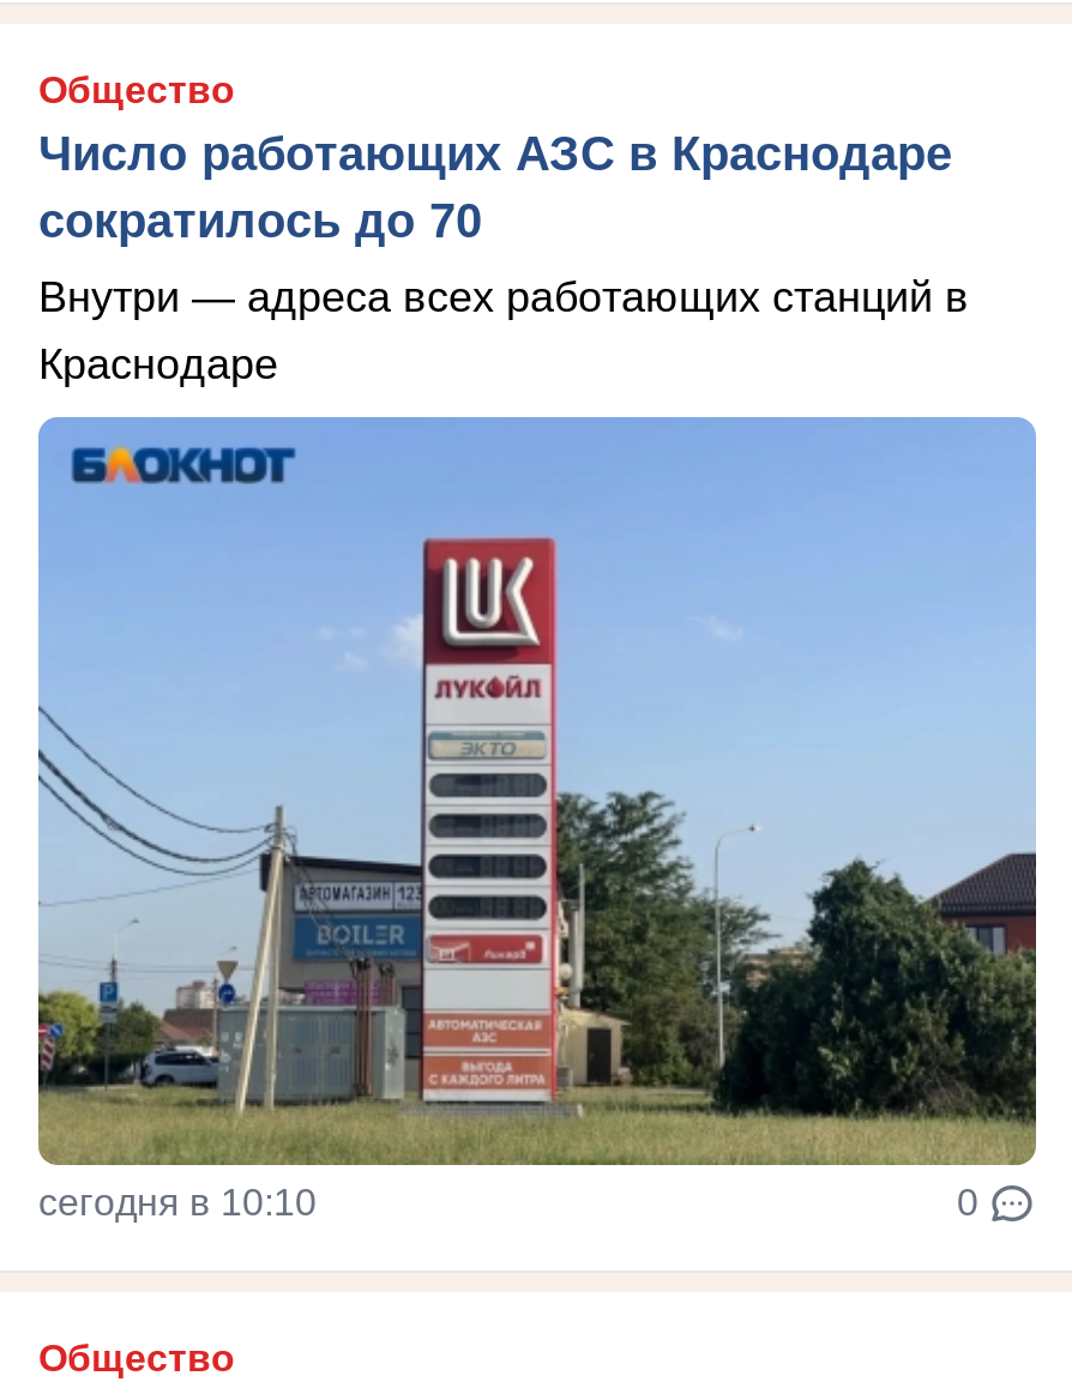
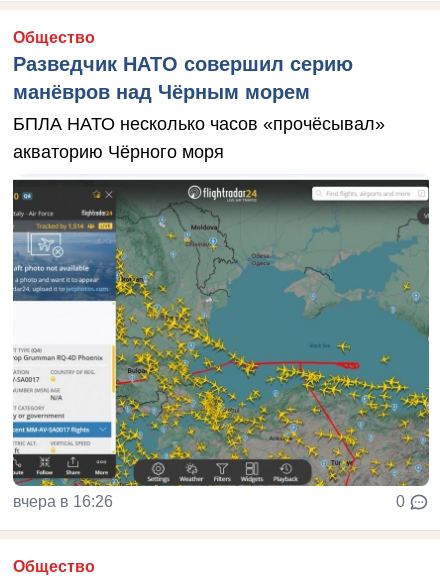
[38,128,952,248] Число работающих АЗС в Краснодаре | сократилось до 70 -> [13,53,353,103] Разведчик НАТО совершил серию | манёвров над Чёрным морем
[38,274,969,390] Внутри — адреса всех работающих станций в | Краснодаре -> [13,114,385,162] БПЛА НАТО несколько часов «прочёсывал» | акваторию Чёрного моря
[36,417,1038,1224] [image] | сегодня в 10:10 -> [12,174,430,510] [image] | вчера в 16:26

